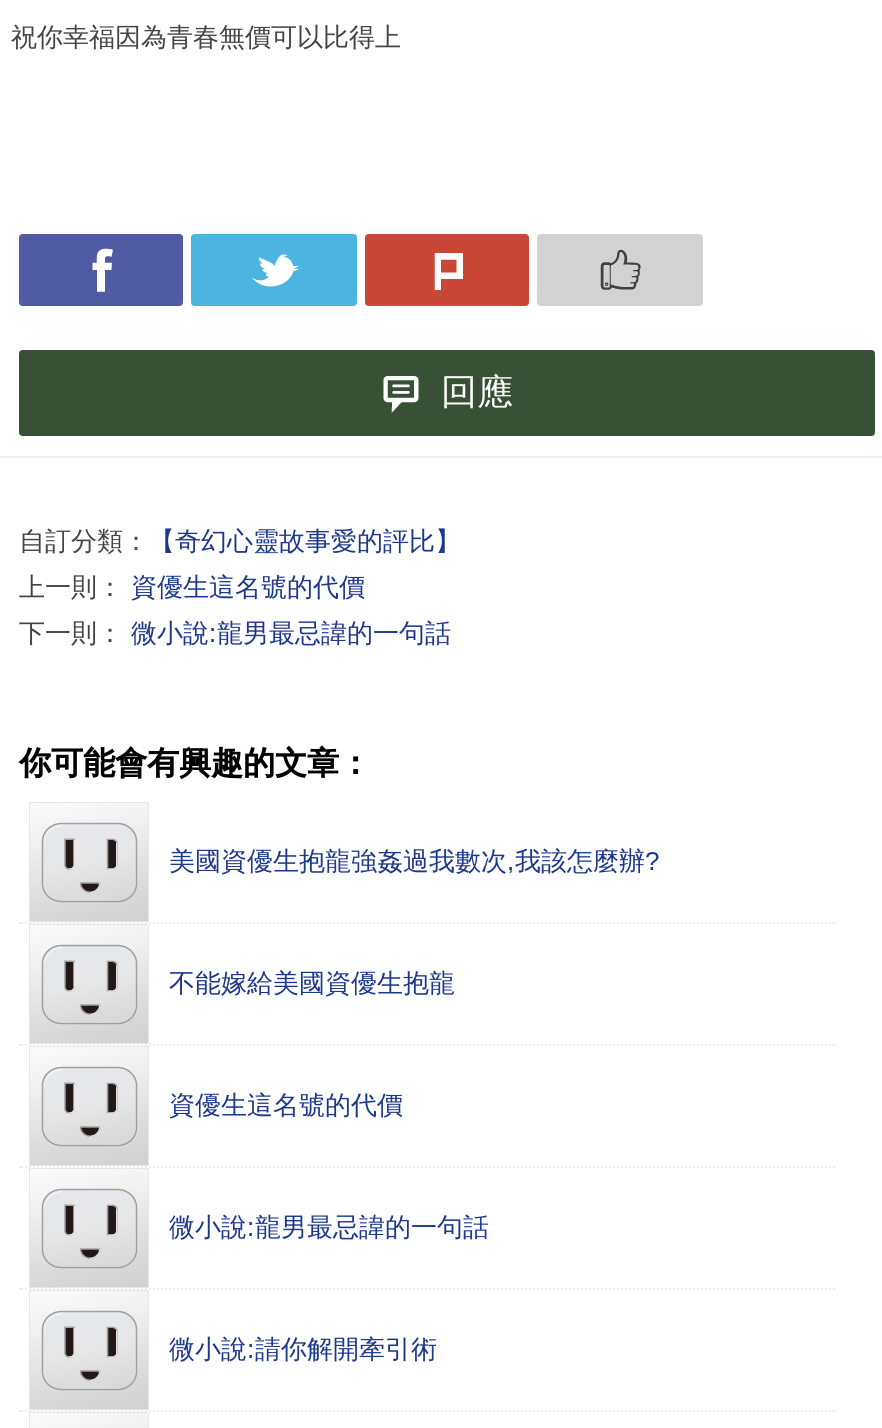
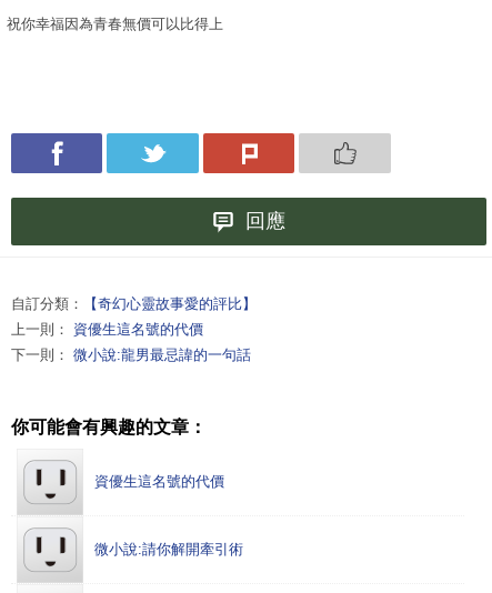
[169,846,659,876] 美國資優生抱龍強姦過我數次,我該怎麼辦? -> none
[169,968,455,998] 不能嫁給美國資優生抱龍 -> none
[169,1212,489,1242] 微小說:龍男最忌諱的一句話 -> none

